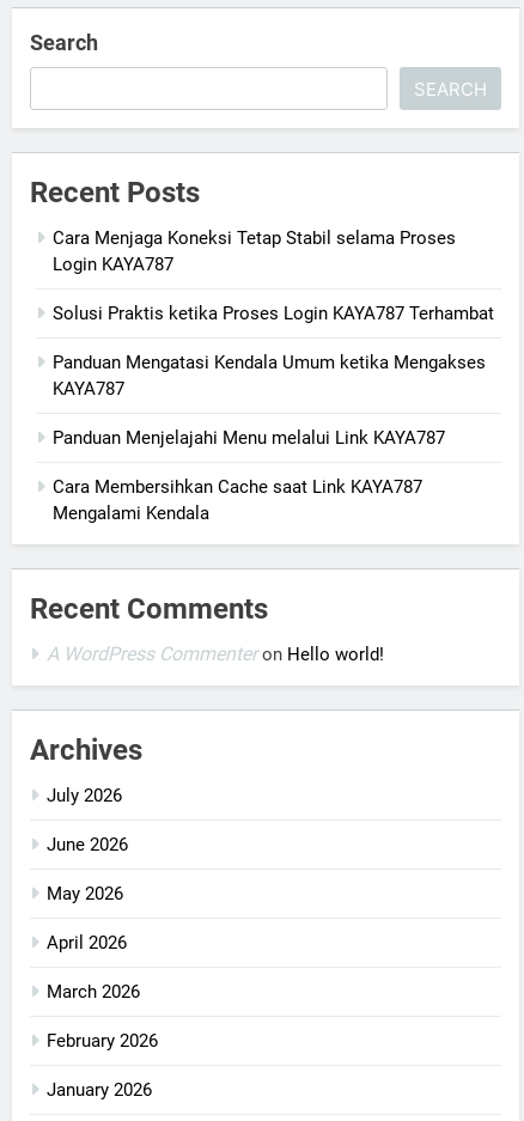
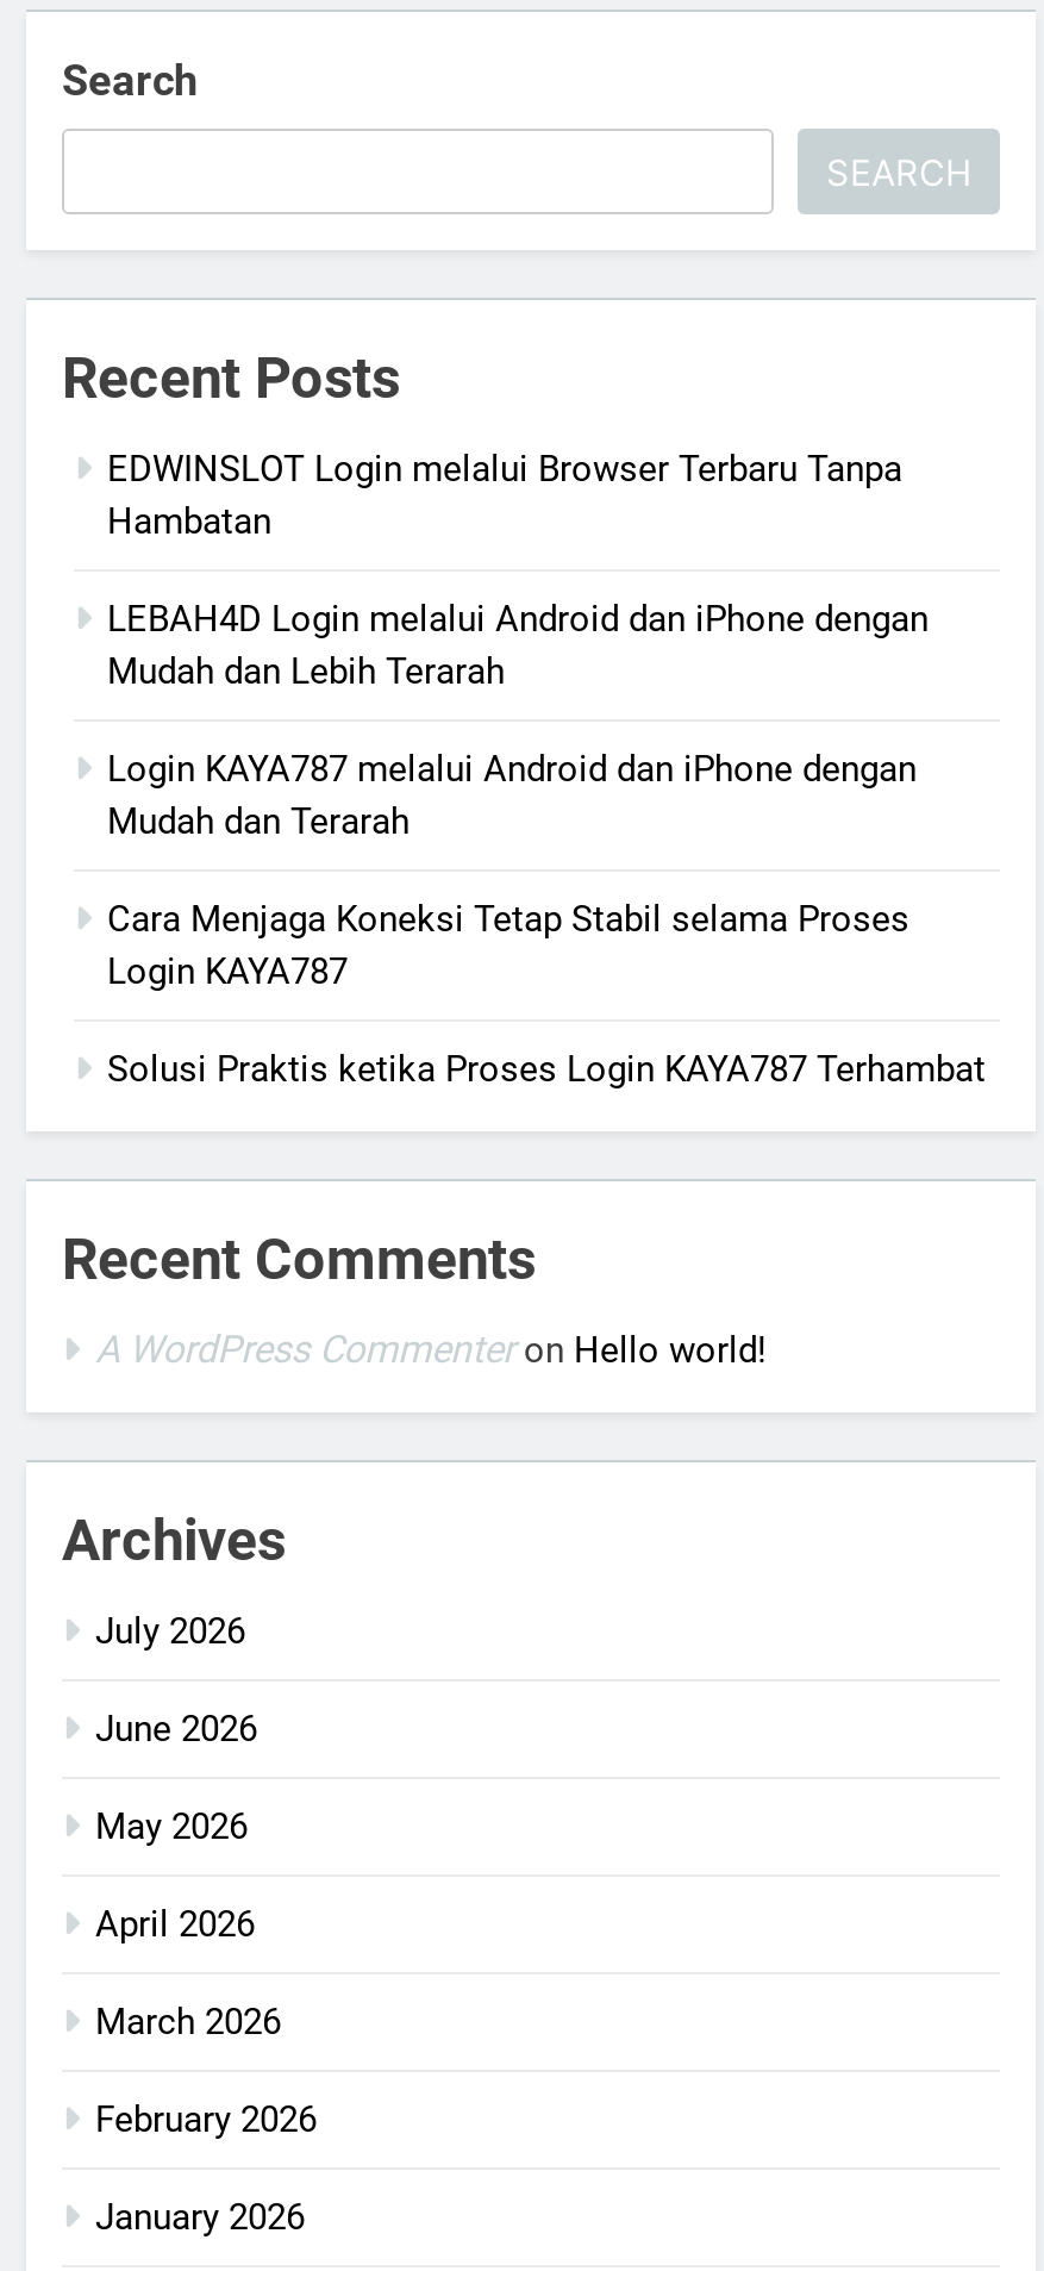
none -> [107,448,929,844] EDWINSLOT Login melalui Browser Terbaru Tanpa | Hambatan | LEBAH4D Login melalui Android dan iPhone dengan | Mudah dan Lebih Terarah | Login KAYA787 melalui Android dan iPhone dengan | Mudah dan Terarah
moved [53,228,494,324] -> [107,898,986,1091]: Cara Menjaga Koneksi Tetap Stabil selama Proses | Login KAYA787 | Solusi Praktis ketika Proses Login KAYA787 Terhambat
[53,352,486,524] Panduan Mengatasi Kendala Umum ketika Mengakses | KAYA787 | Panduan Menjelajahi Menu melalui Link KAYA787 | Cara Membersihkan Cache saat Link KAYA787 | Mengalami Kendala -> none

